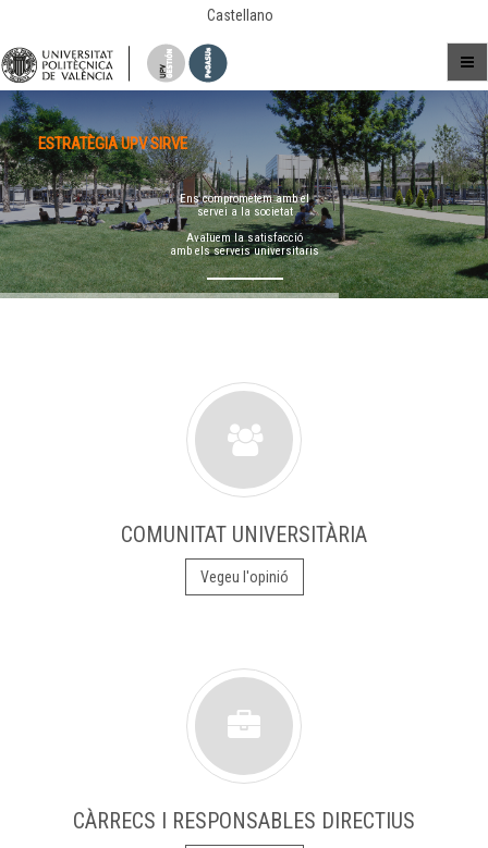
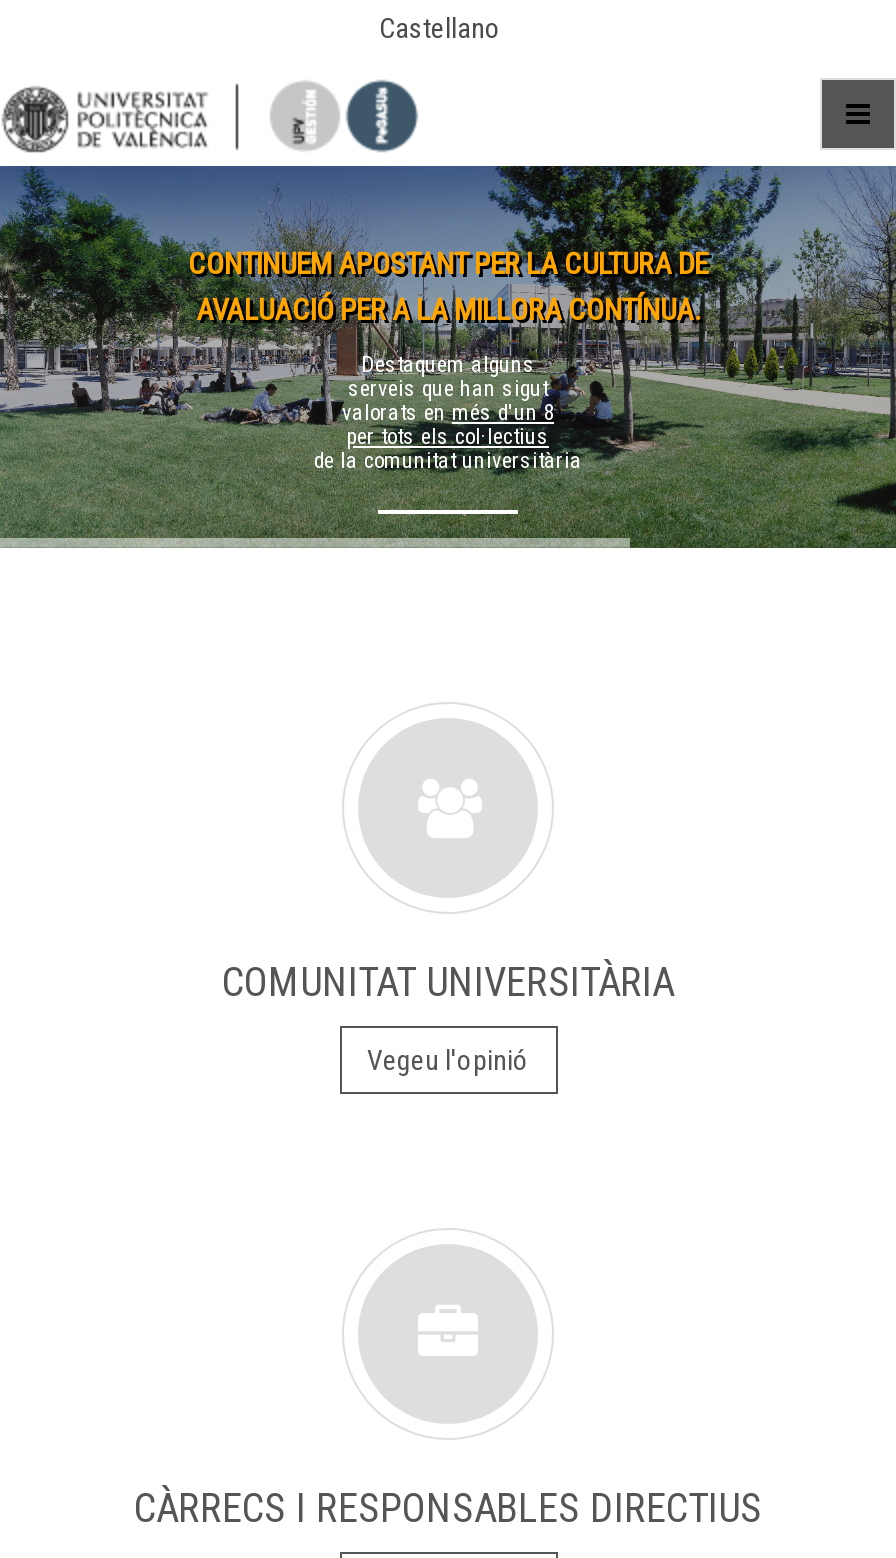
[38,134,319,258] ESTRATÈGIA UPV SIRVE | Ens comprometem amb el | servei a la societat | Avaluem la satisfacció | amb els serveis universitaris -> [188,246,708,473] CONTINUEM APOSTANT PER LA CULTURA DE | AVALUACIÓ PER A LA MILLORA CONTÍNUA. | Destaquem alguns | serveis que han sigut | valorats en més d'un 8 | per tots els col·lectius | de la comunitat universitària

